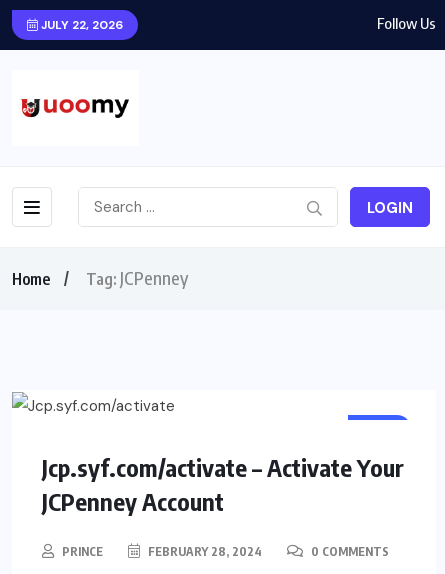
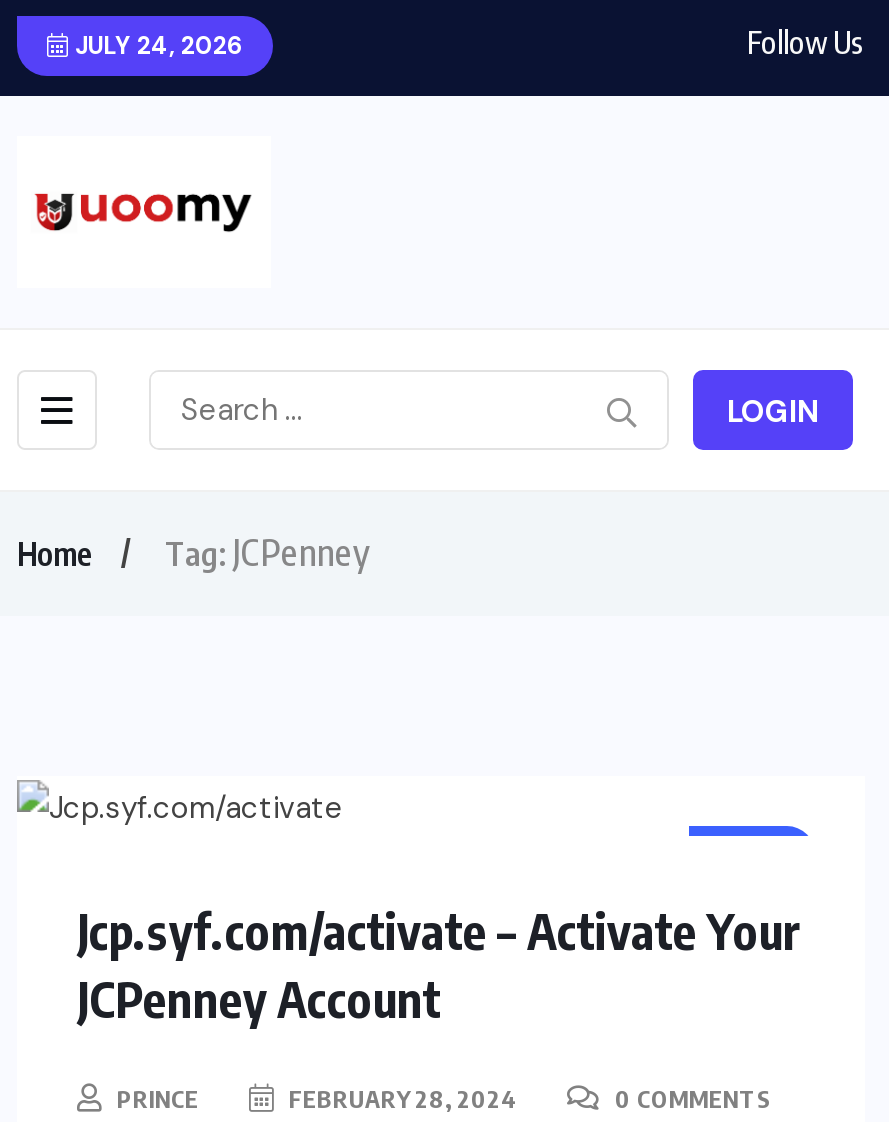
[38,17,123,33] JULY 22, 2026 -> [69,30,243,62] JULY 24, 2026

